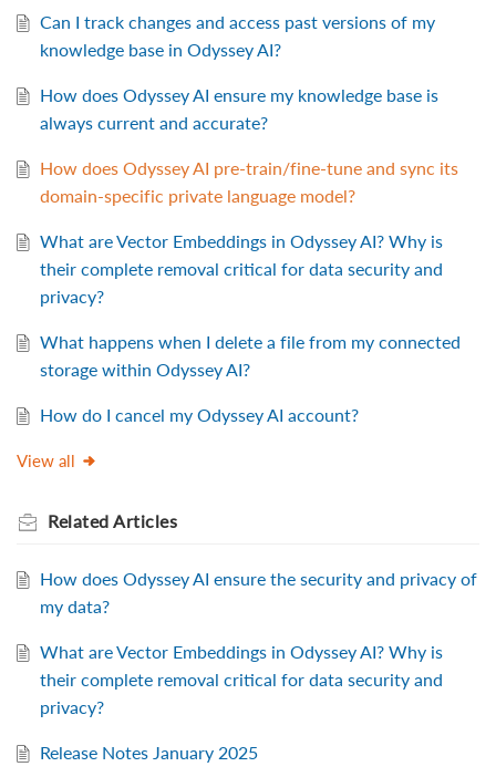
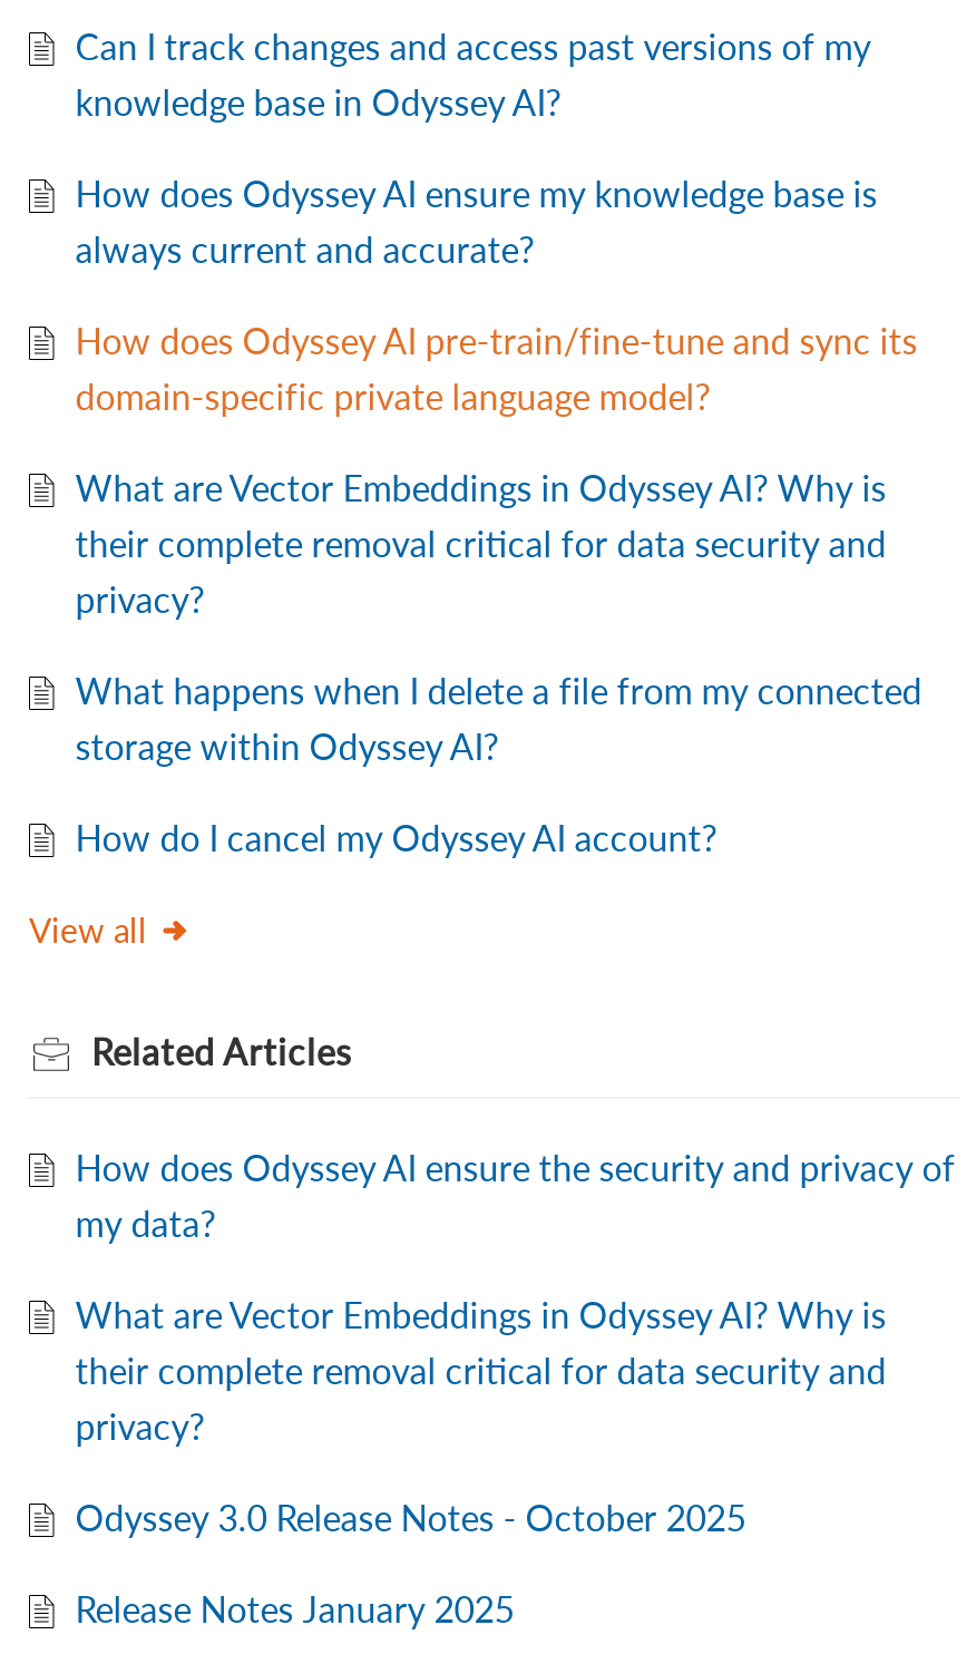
none -> [75,1497,746,1539] Odyssey 3.0 Release Notes - October 2025

